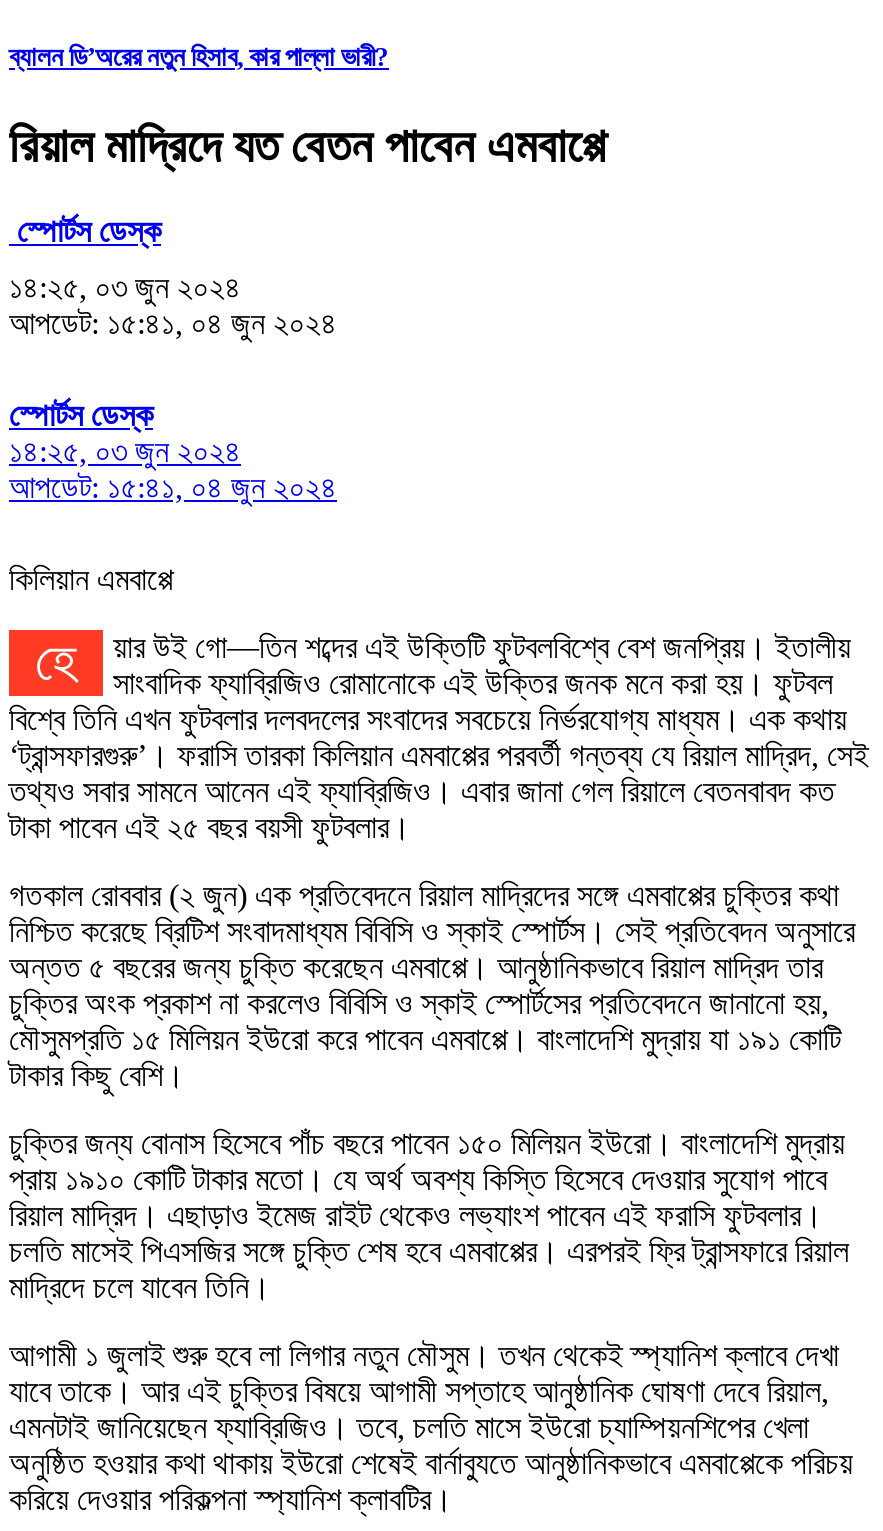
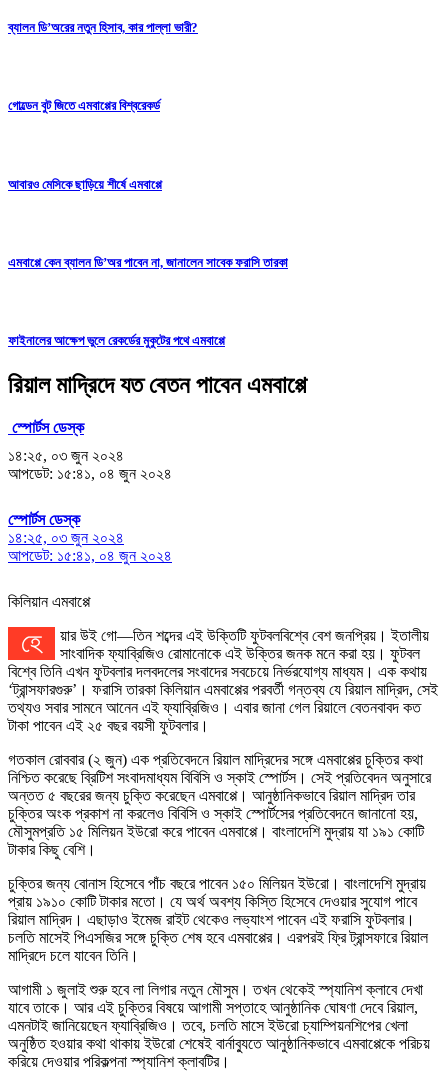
none -> [8,98,160,113] গোল্ডেন বুট জিতে এমবাপ্পের বিশ্বরেকর্ড
none -> [8,177,162,192] আবারও মেসিকে ছাড়িয়ে শীর্ষে এমবাপ্পে
none -> [8,255,288,270] এমবাপ্পে কেন ব্যালন ডি’অর পাবেন না, জানালেন সাবেক ফরাসি তারকা
none -> [8,333,225,348] ফাইনালের আক্ষেপ ভুলে রেকর্ডের মুকুটের পথে এমবাপ্পে

